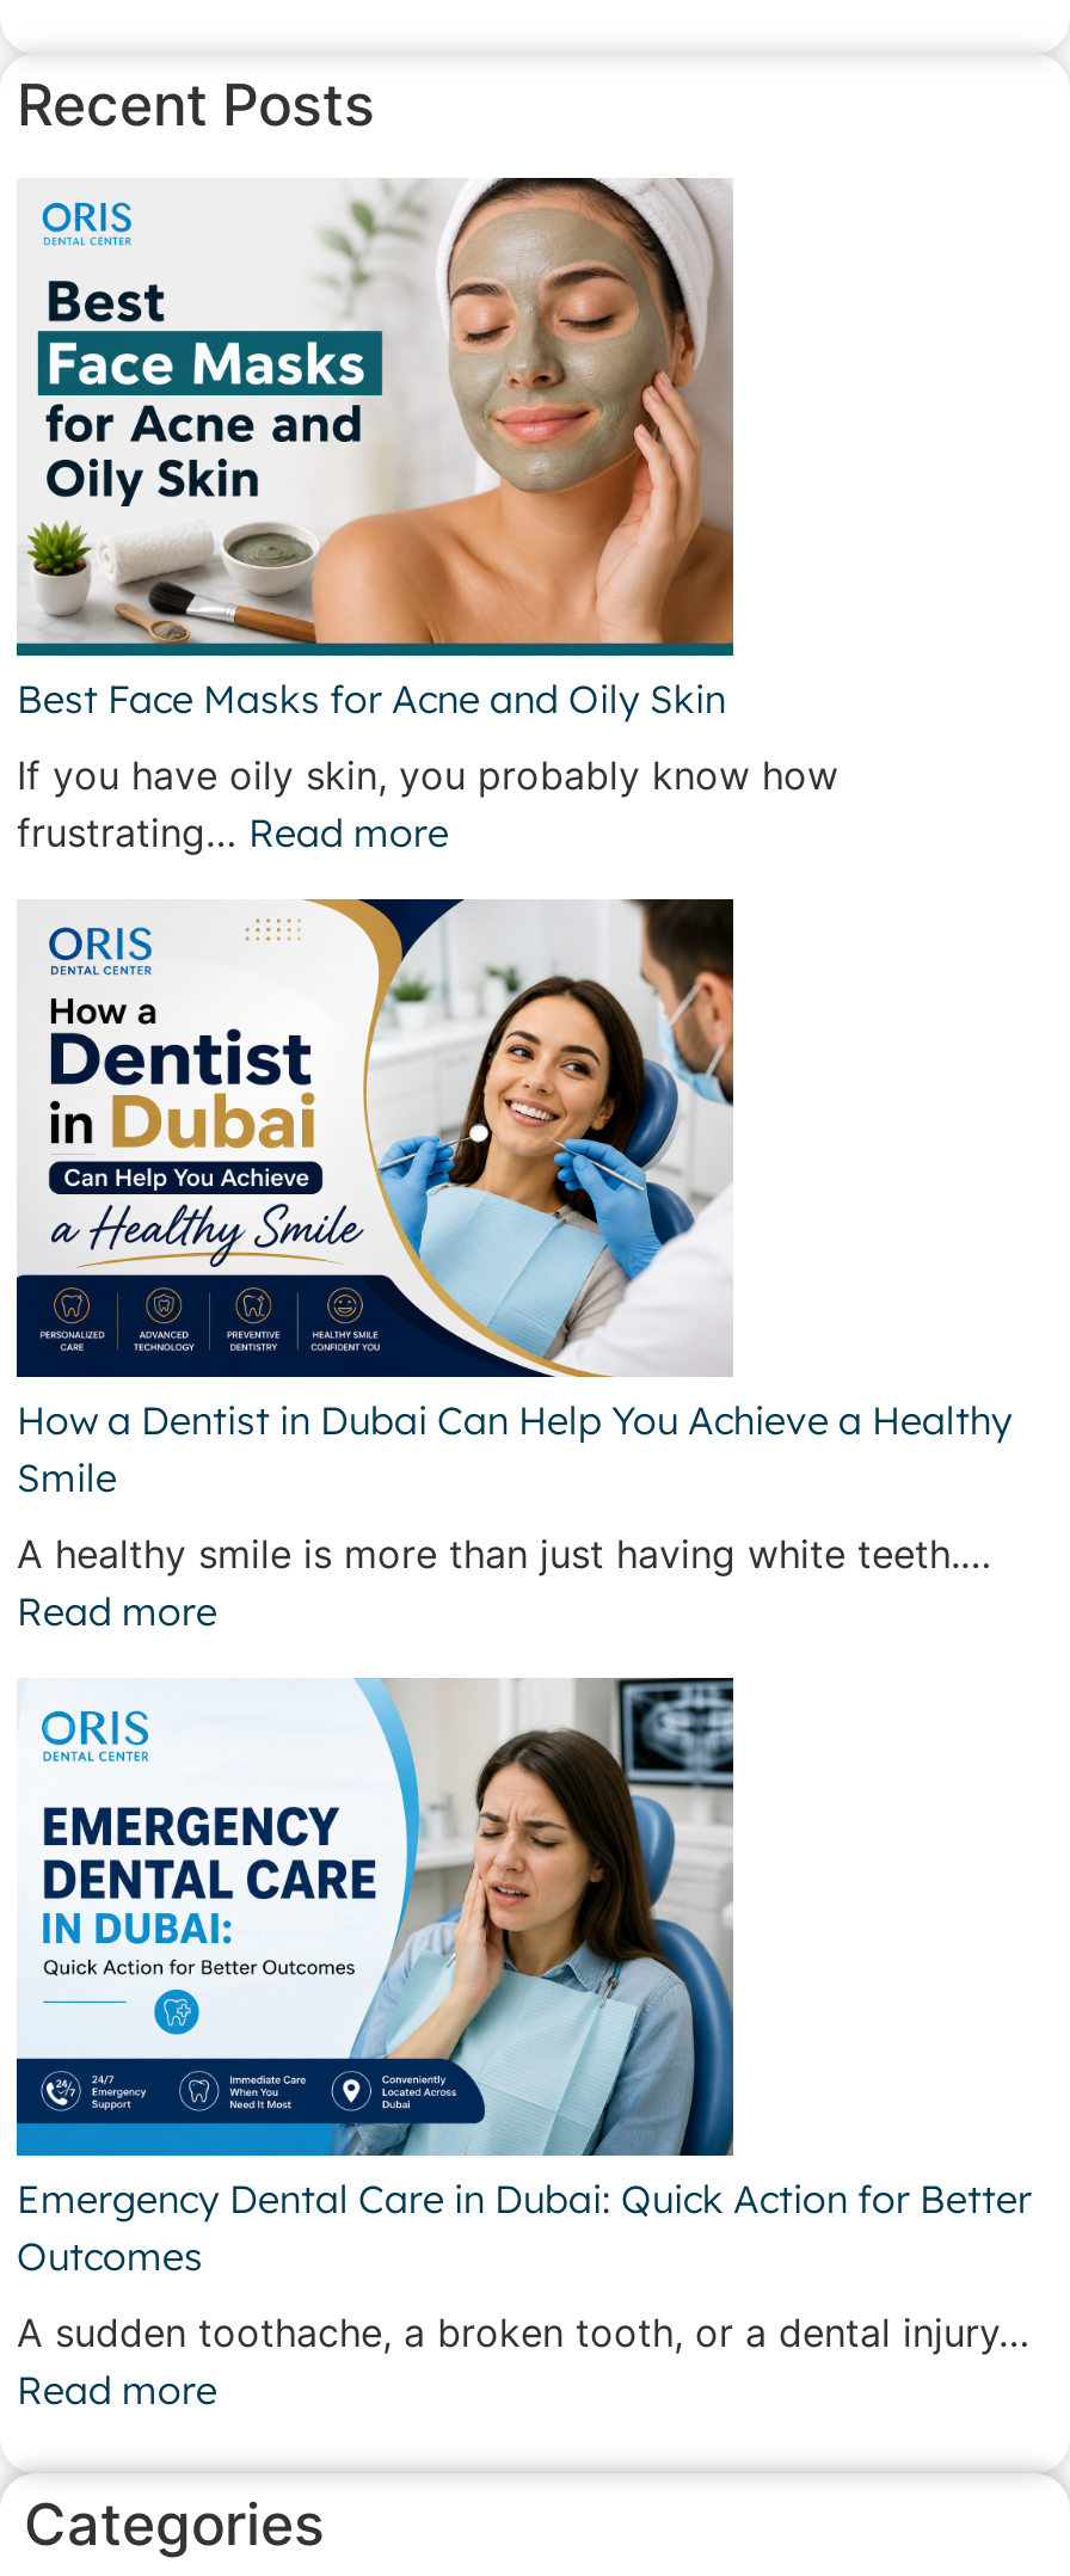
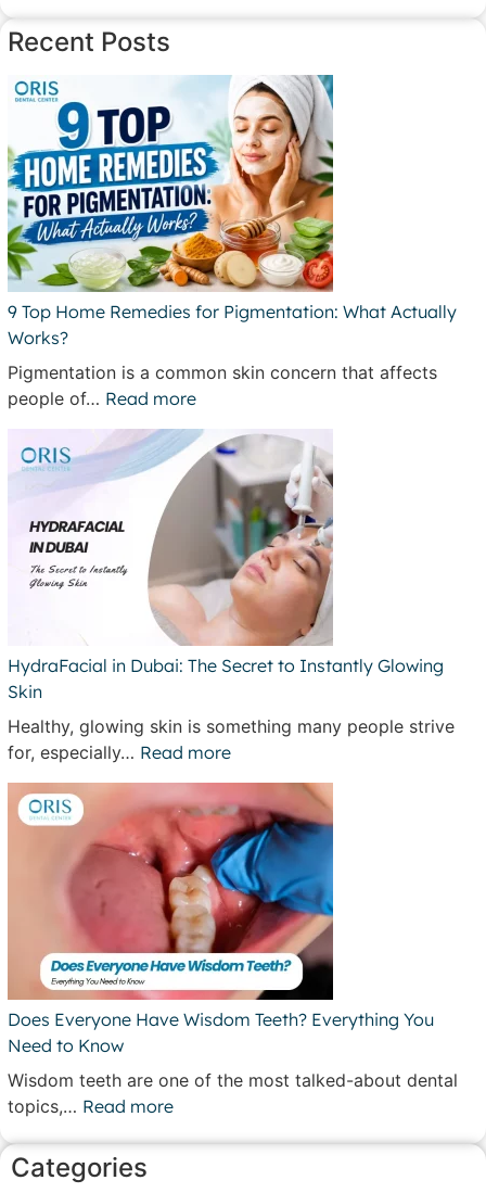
[17,176,733,723] [image] | Best Face Masks for Acne and Oily Skin -> [7,74,457,348] [image] | 9 Top Home Remedies for Pigmentation: What Actually | Works?
[17,751,838,856] If you have oily skin, you probably know how | frustrating… Read more -> [8,361,437,409] Pigmentation is a common skin concern that affects | people of… Read more
[14,897,1013,1501] [image] | How a Dentist in Dubai Can Help You Achieve a Healthy | Smile -> [8,429,444,702] [image] | HydraFacial in Dubai: The Secret to Instantly Glowing | Skin
[17,1530,991,1635] A healthy smile is more than just having white teeth.… | Read more -> [8,715,455,763] Healthy, glowing skin is something many people strive | for, especially… Read more
[14,1676,1032,2280] [image] | Emergency Dental Care in Dubai: Quick Action for Better | Outcomes -> [7,782,434,1056] [image] | Does Everyone Have Wisdom Teeth? Everything You | Need to Know
[17,2308,1029,2414] A sudden toothache, a broken tooth, or a dental injury… | Read more -> [8,1069,458,1117] Wisdom teeth are one of the most talked-about dental | topics,… Read more

